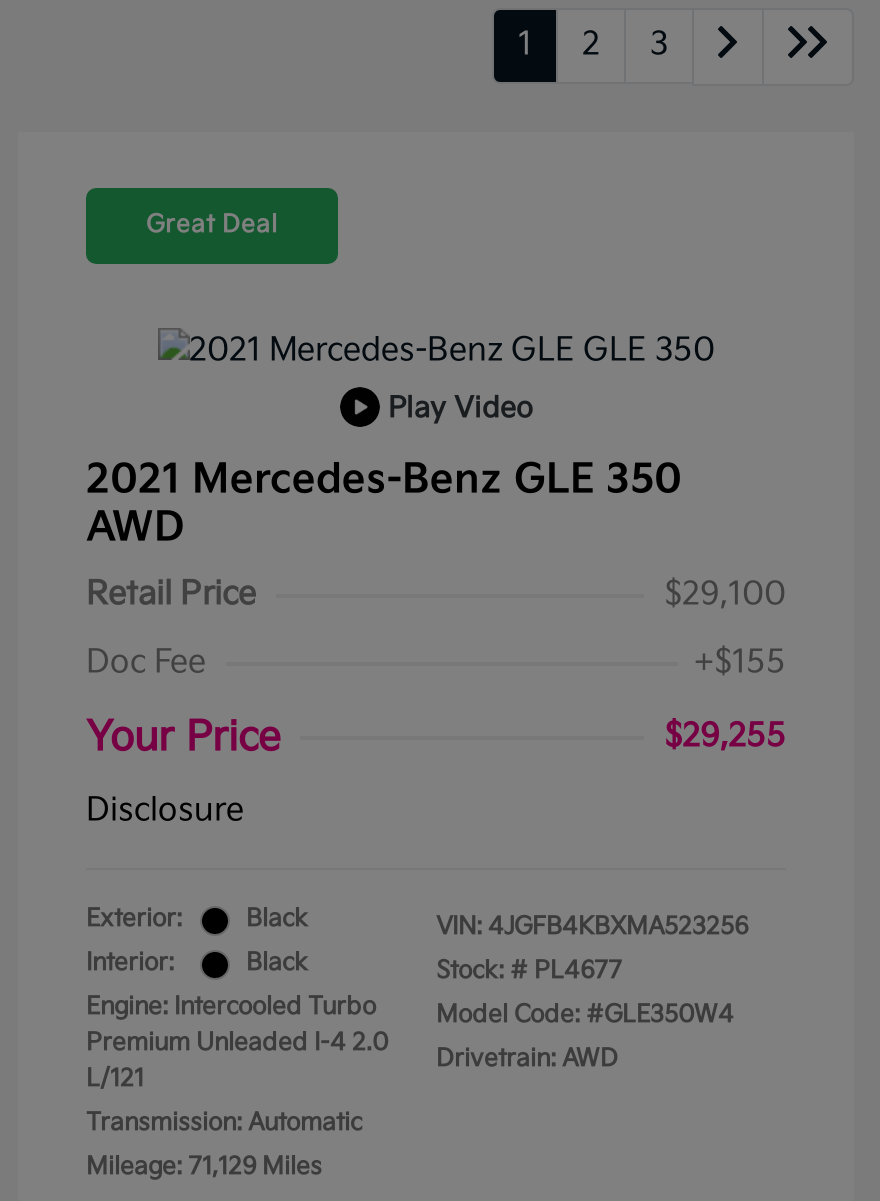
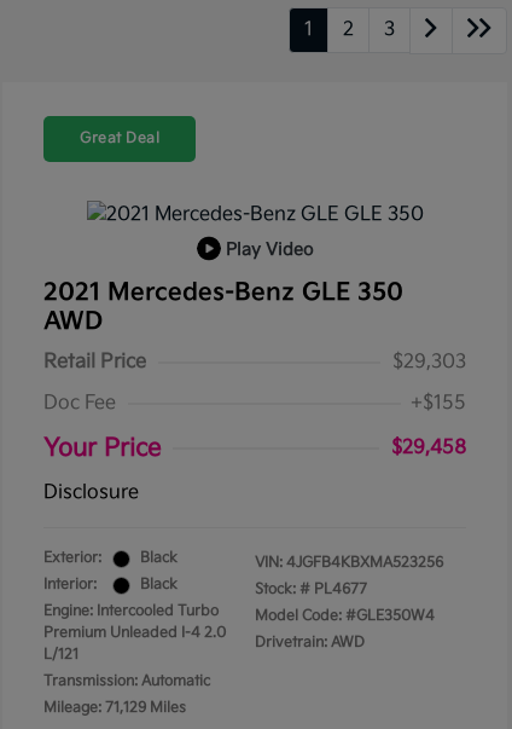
[664,576,786,614] $29,100 -> [392,351,466,374] $29,303
[664,718,786,756] $29,255 -> [391,437,466,460] $29,458

